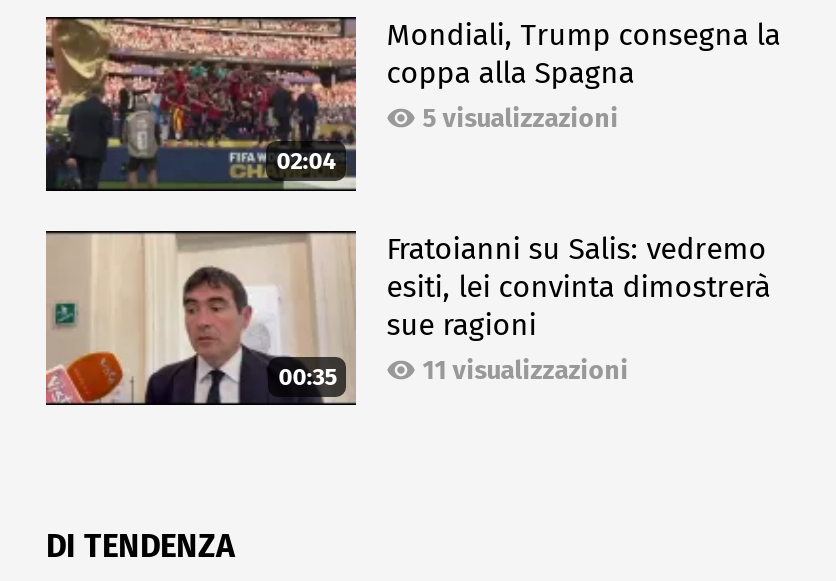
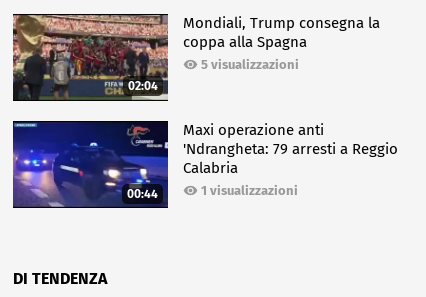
[44,231,358,405] [image] | 00:35 -> [12,121,169,208] [image] | 00:44
[386,232,770,386] Fratoianni su Salis: vedremo | esiti, lei convinta dimostrerà | sue ragioni | 11 visualizzazioni -> [183,121,398,198] Maxi operazione anti | 'Ndrangheta: 79 arresti a Reggio | Calabria | 1 visualizzazioni

